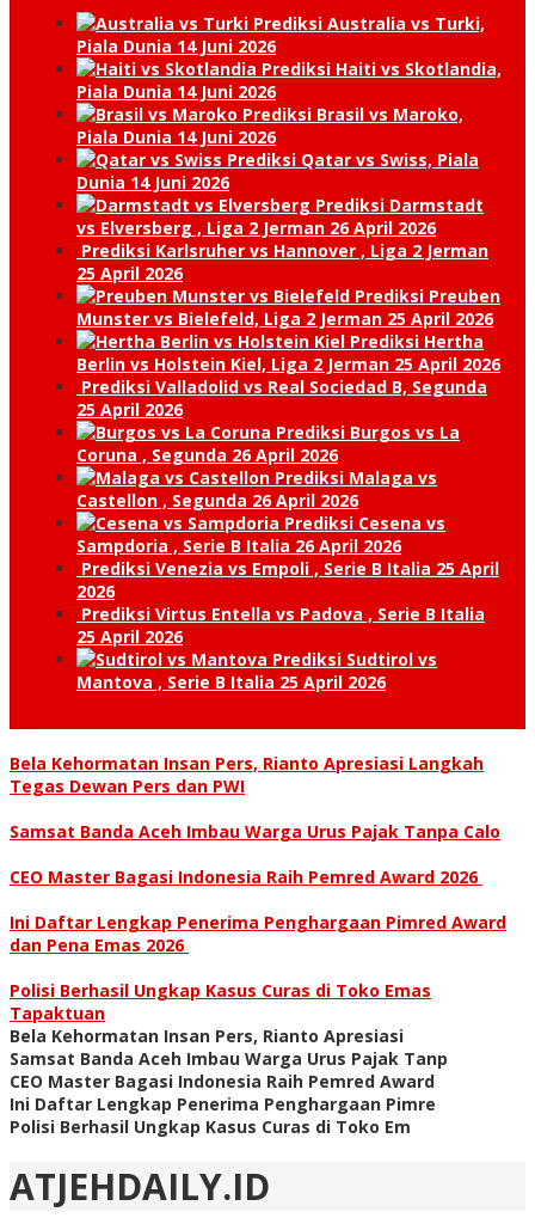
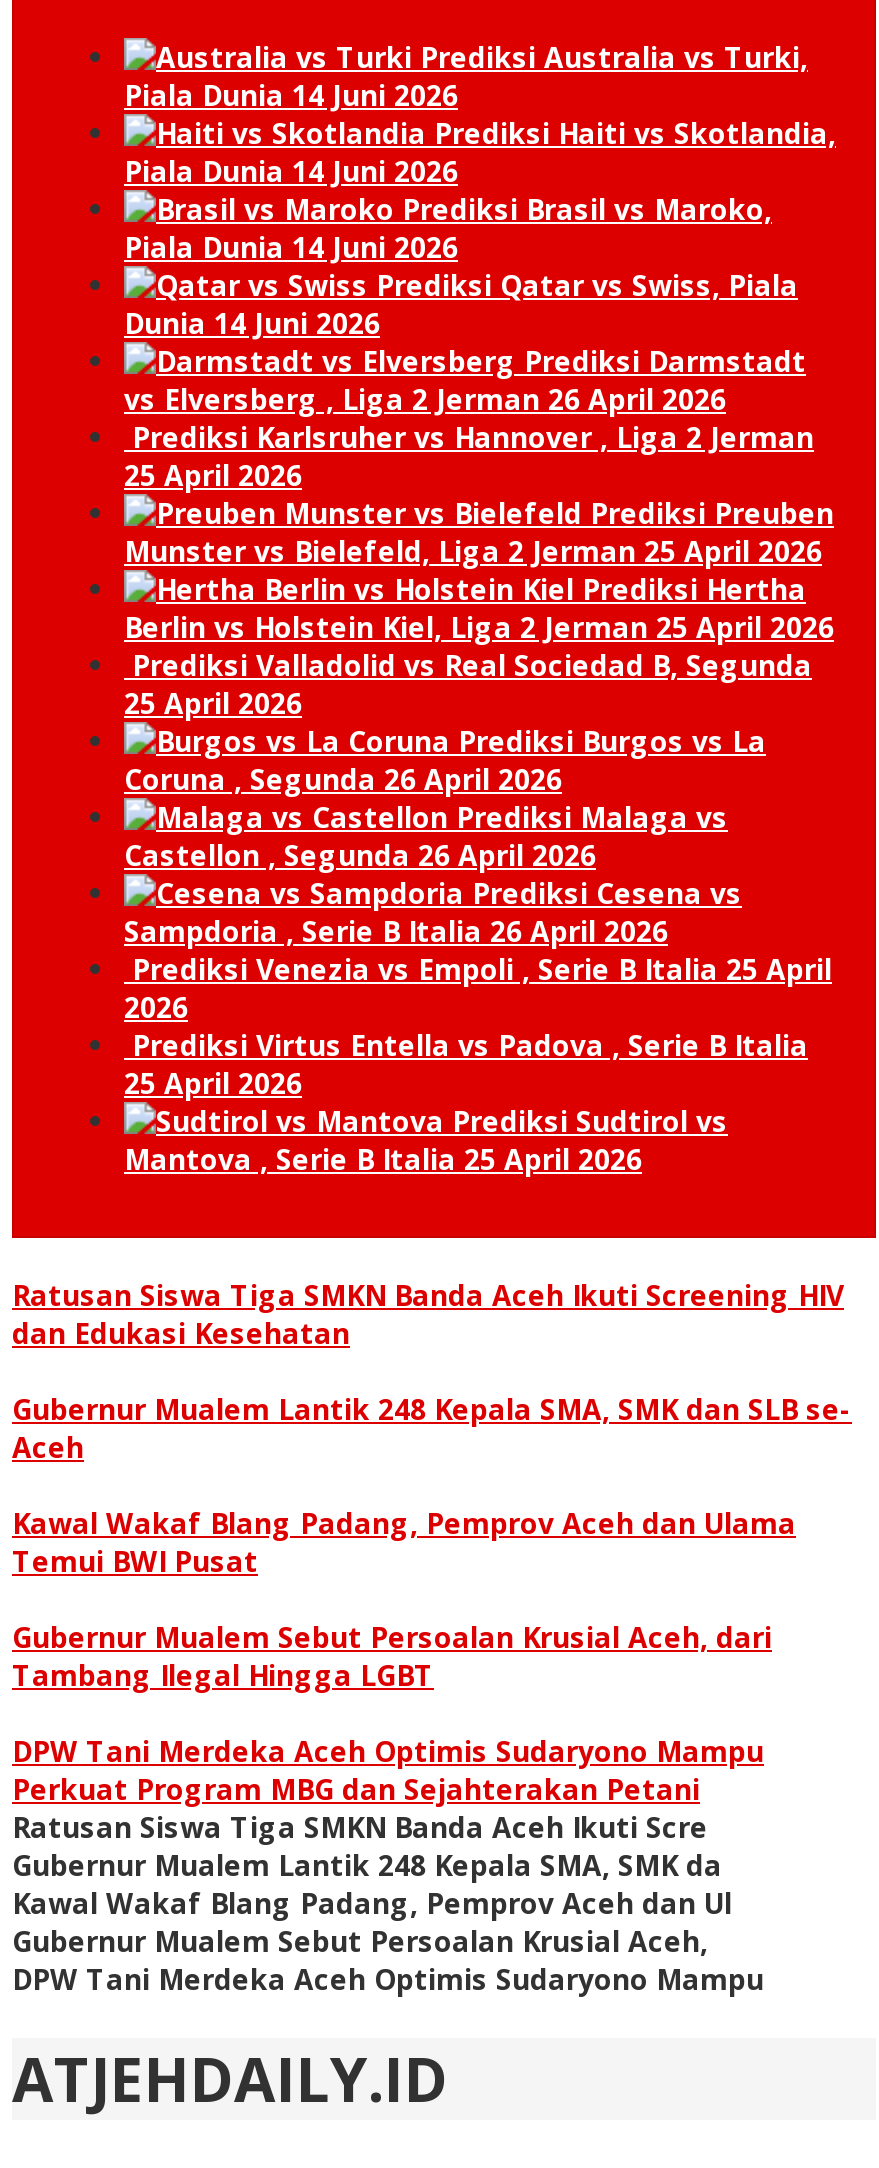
[10,752,484,797] Bela Kehormatan Insan Pers, Rianto Apresiasi Langkah | Tegas Dewan Pers dan PWI -> [12,1276,844,1352] Ratusan Siswa Tiga SMKN Banda Aceh Ikuti Screening HIV | dan Edukasi Kesehatan
[10,820,500,843] Samsat Banda Aceh Imbau Warga Urus Pajak Tanpa Calo -> [12,1390,852,1466] Gubernur Mualem Lantik 248 Kepala SMA, SMK dan SLB se- | Aceh
[10,865,482,888] CEO Master Bagasi Indonesia Raih Pemred Award 2026 -> [12,1504,796,1580] Kawal Wakaf Blang Padang, Pemprov Aceh dan Ulama | Temui BWI Pusat
[10,911,506,956] Ini Daftar Lengkap Penerima Penghargaan Pimred Award | dan Pena Emas 2026 -> [12,1618,772,1694] Gubernur Mualem Sebut Persoalan Krusial Aceh, dari | Tambang Ilegal Hingga LGBT
[10,979,448,1138] Polisi Berhasil Ungkap Kasus Curas di Toko Emas | Tapaktuan | Bela Kehormatan Insan Pers, Rianto Apresiasi | Samsat Banda Aceh Imbau Warga Urus Pajak Tanp | CEO Master Bagasi Indonesia Raih Pemred Award | Ini Daftar Lengkap Penerima Penghargaan Pimre | Polisi Berhasil Ungkap Kasus Curas di Toko Em -> [12,1732,764,1998] DPW Tani Merdeka Aceh Optimis Sudaryono Mampu | Perkuat Program MBG dan Sejahterakan Petani | Ratusan Siswa Tiga SMKN Banda Aceh Ikuti Scre | Gubernur Mualem Lantik 248 Kepala SMA, SMK da | Kawal Wakaf Blang Padang, Pemprov Aceh dan Ul | Gubernur Mualem Sebut Persoalan Krusial Aceh, | DPW Tani Merdeka Aceh Optimis Sudaryono Mampu

